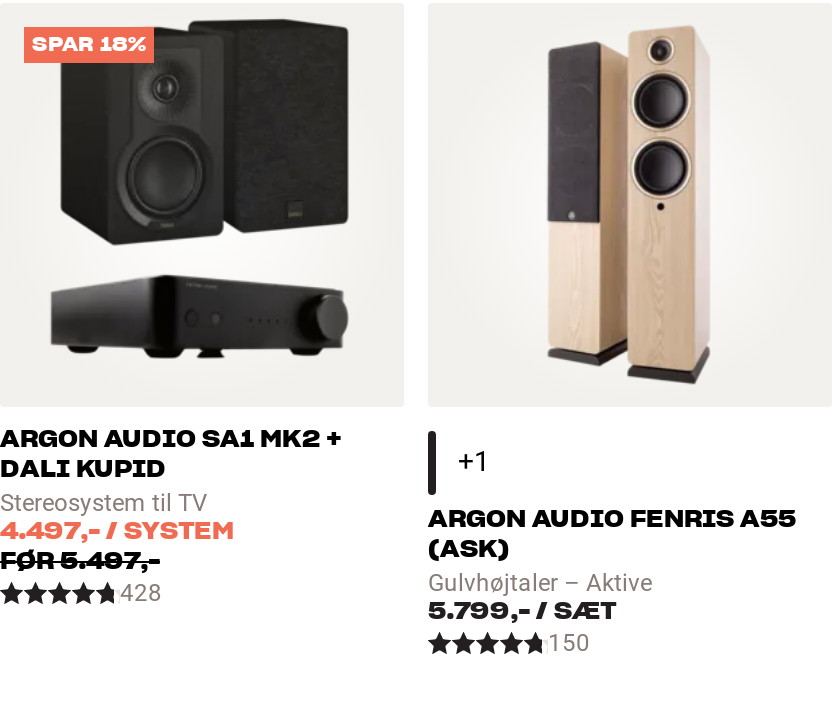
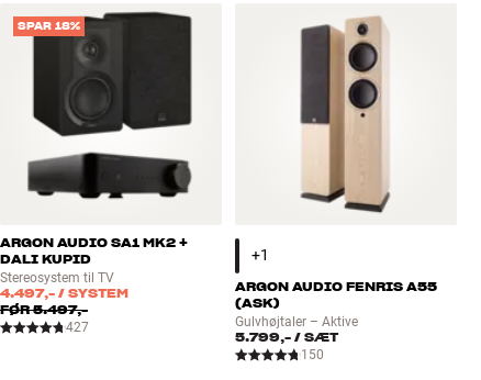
[120,579,162,607] 428 -> [66,319,89,335] 427

